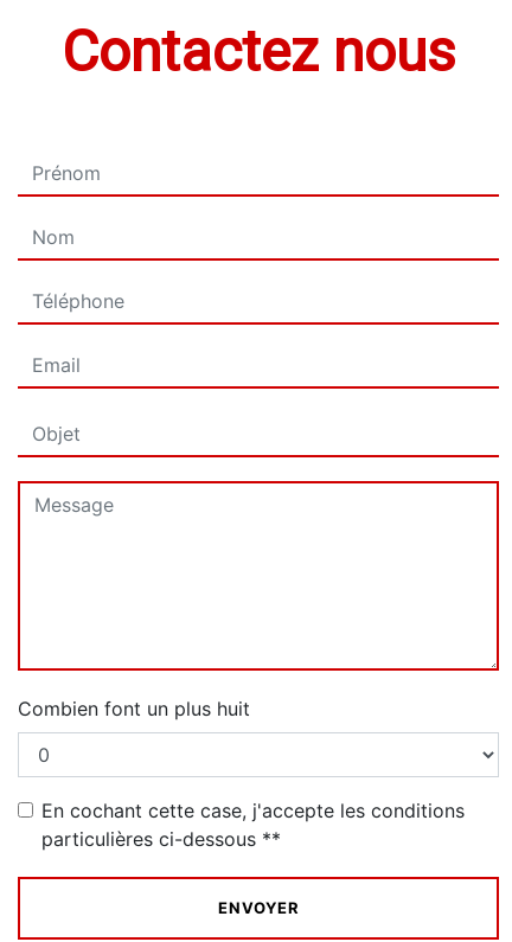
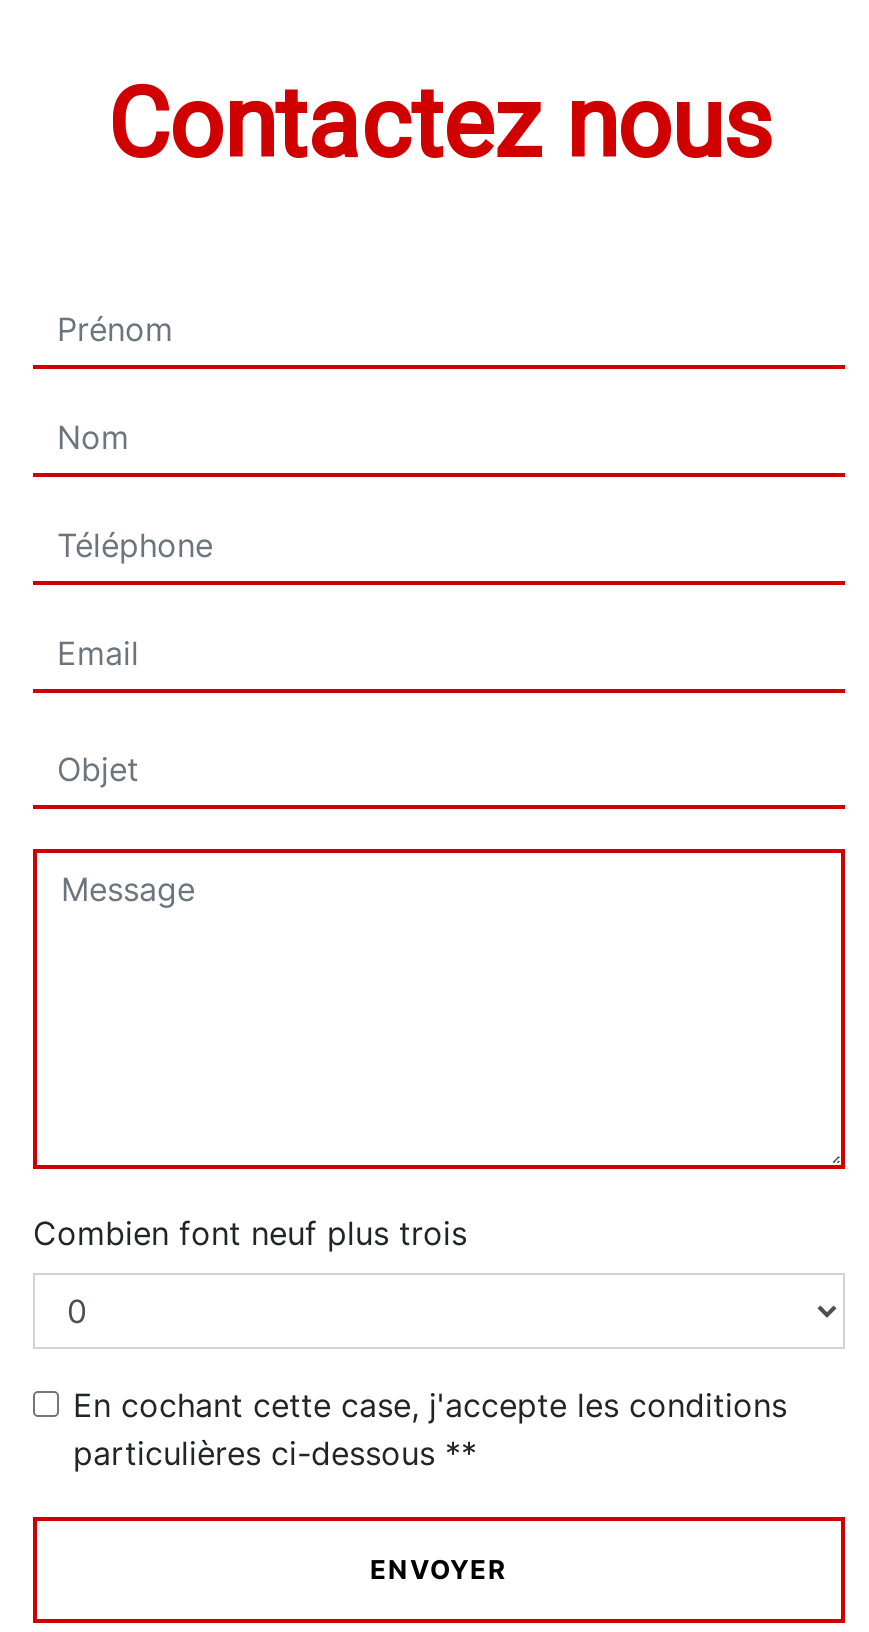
[18,697,250,721] Combien font un plus huit -> [33,1214,467,1254] Combien font neuf plus trois

